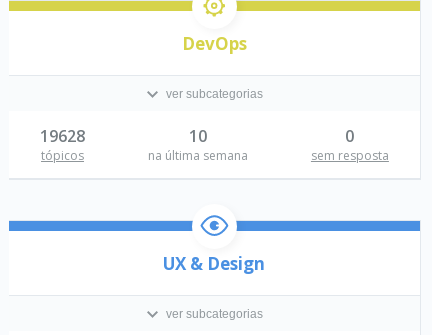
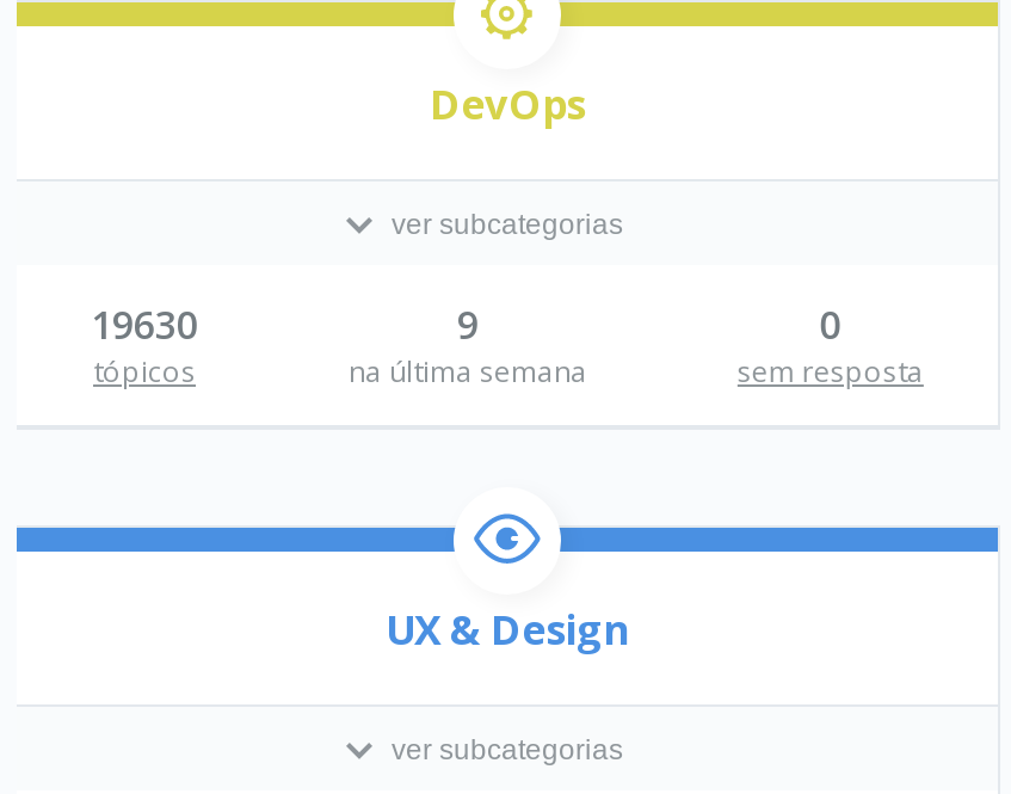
[40,125,85,147] 19628 -> [91,298,198,351] 19630
[189,125,207,147] 10 -> [457,298,479,351] 9

